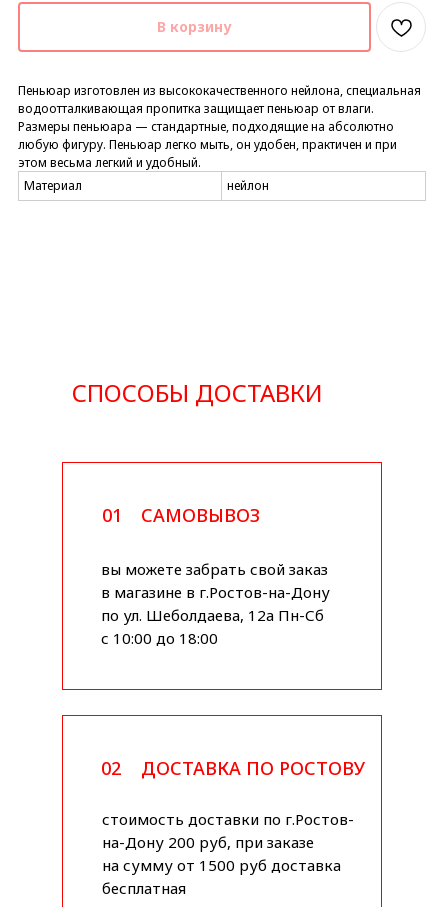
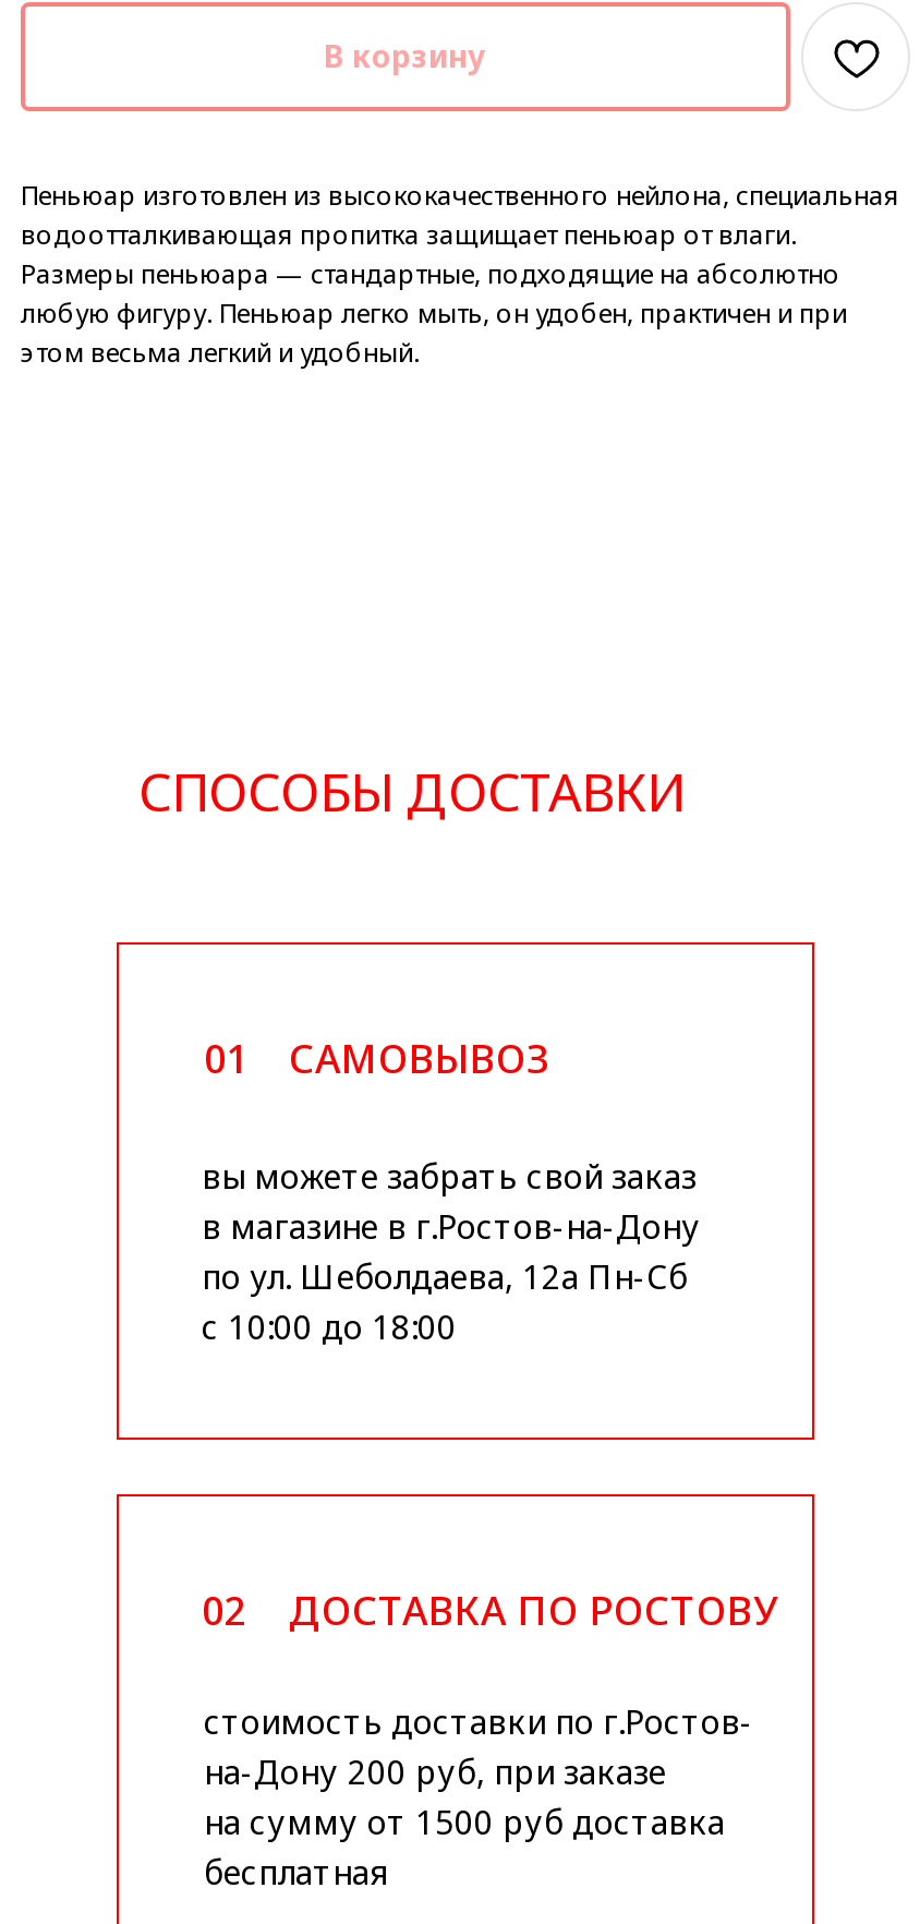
[24,177,269,194] Материал | нейлон -> none

